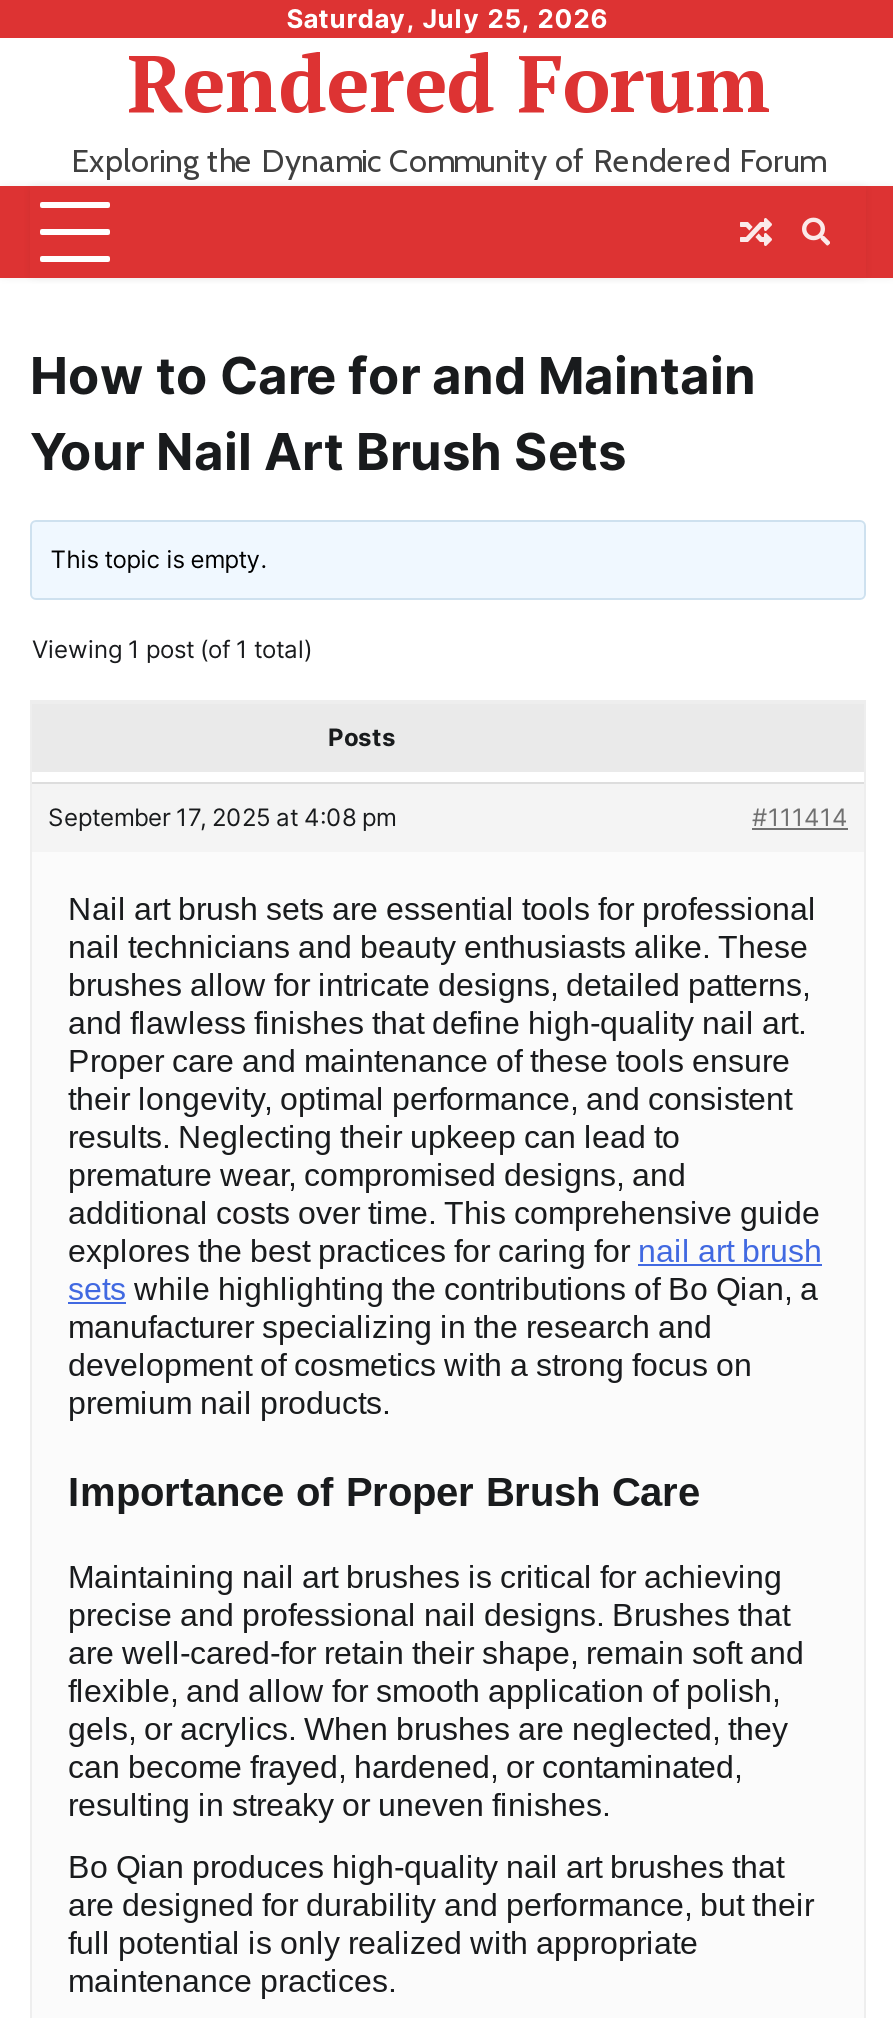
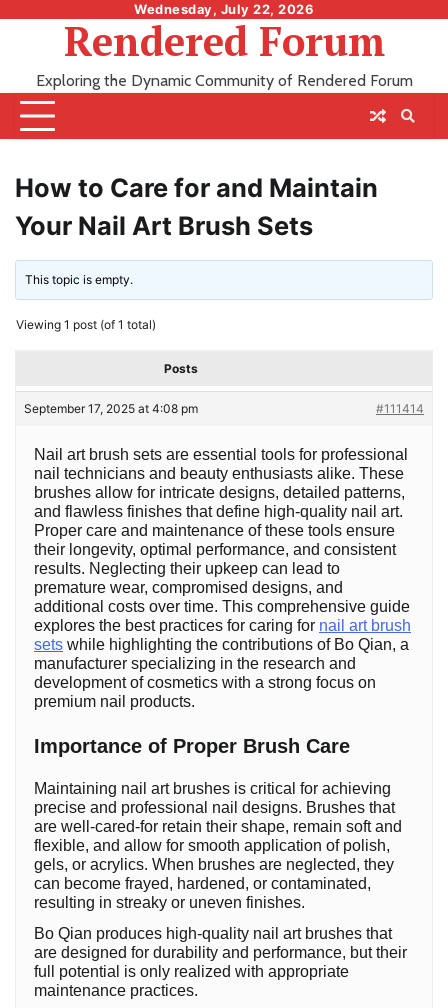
[286,2,610,34] Saturday, July 25, 2026 -> [134,1,314,17] Wednesday, July 22, 2026

